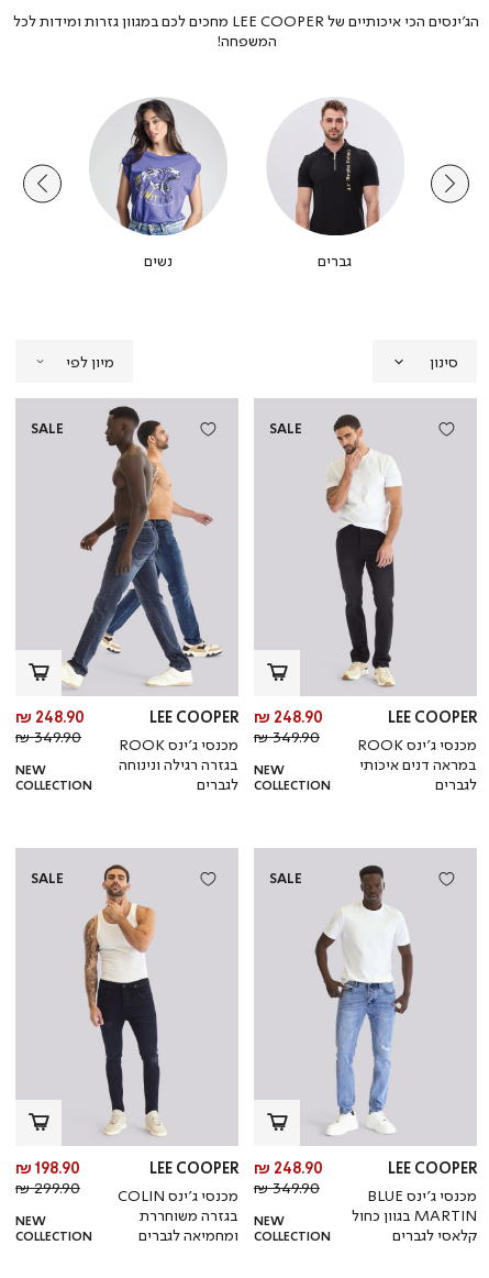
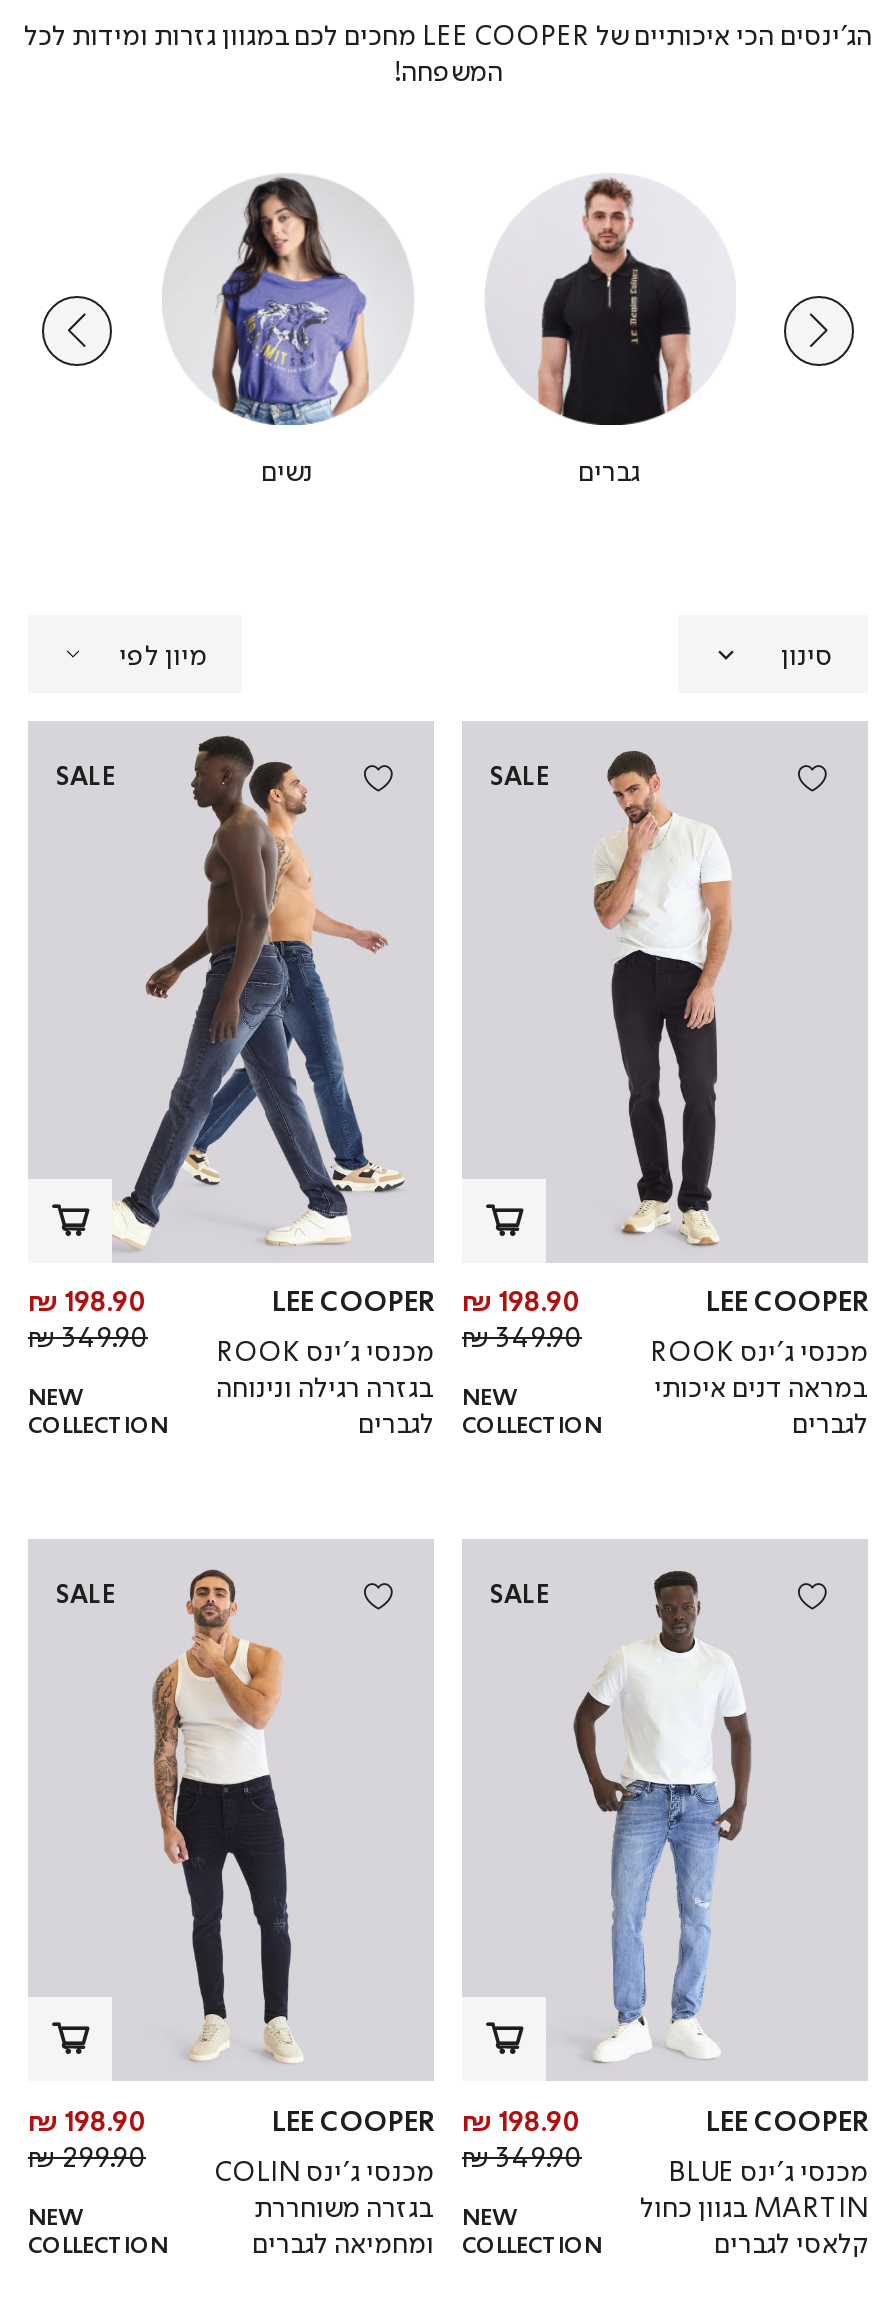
[35,708,85,726] 248.90 ₪ -> [64,1284,146,1318] 198.90 ₪
[274,708,323,726] 248.90 ₪ -> [498,1284,580,1318] 198.90 ₪
[274,1158,323,1176] 248.90 ₪ -> [498,2102,580,2136] 198.90 ₪

